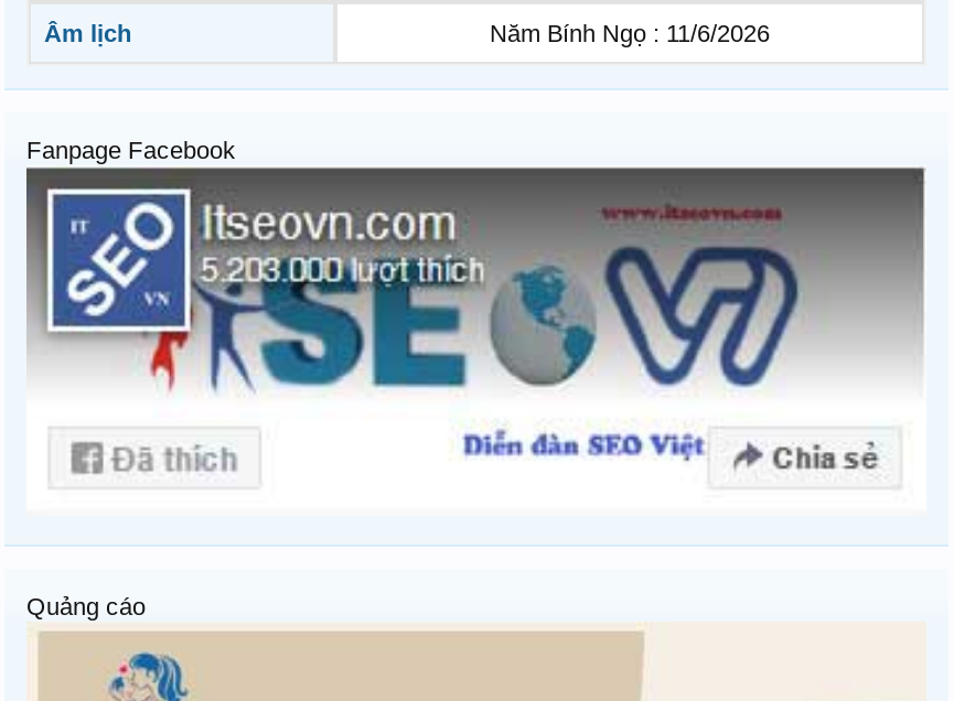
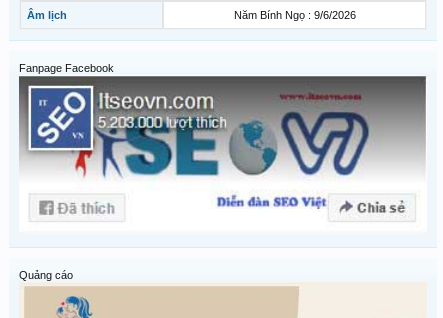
[490,20,770,47] Năm Bính Ngọ : 11/6/2026 -> [233,9,355,21] Năm Bính Ngọ : 9/6/2026

